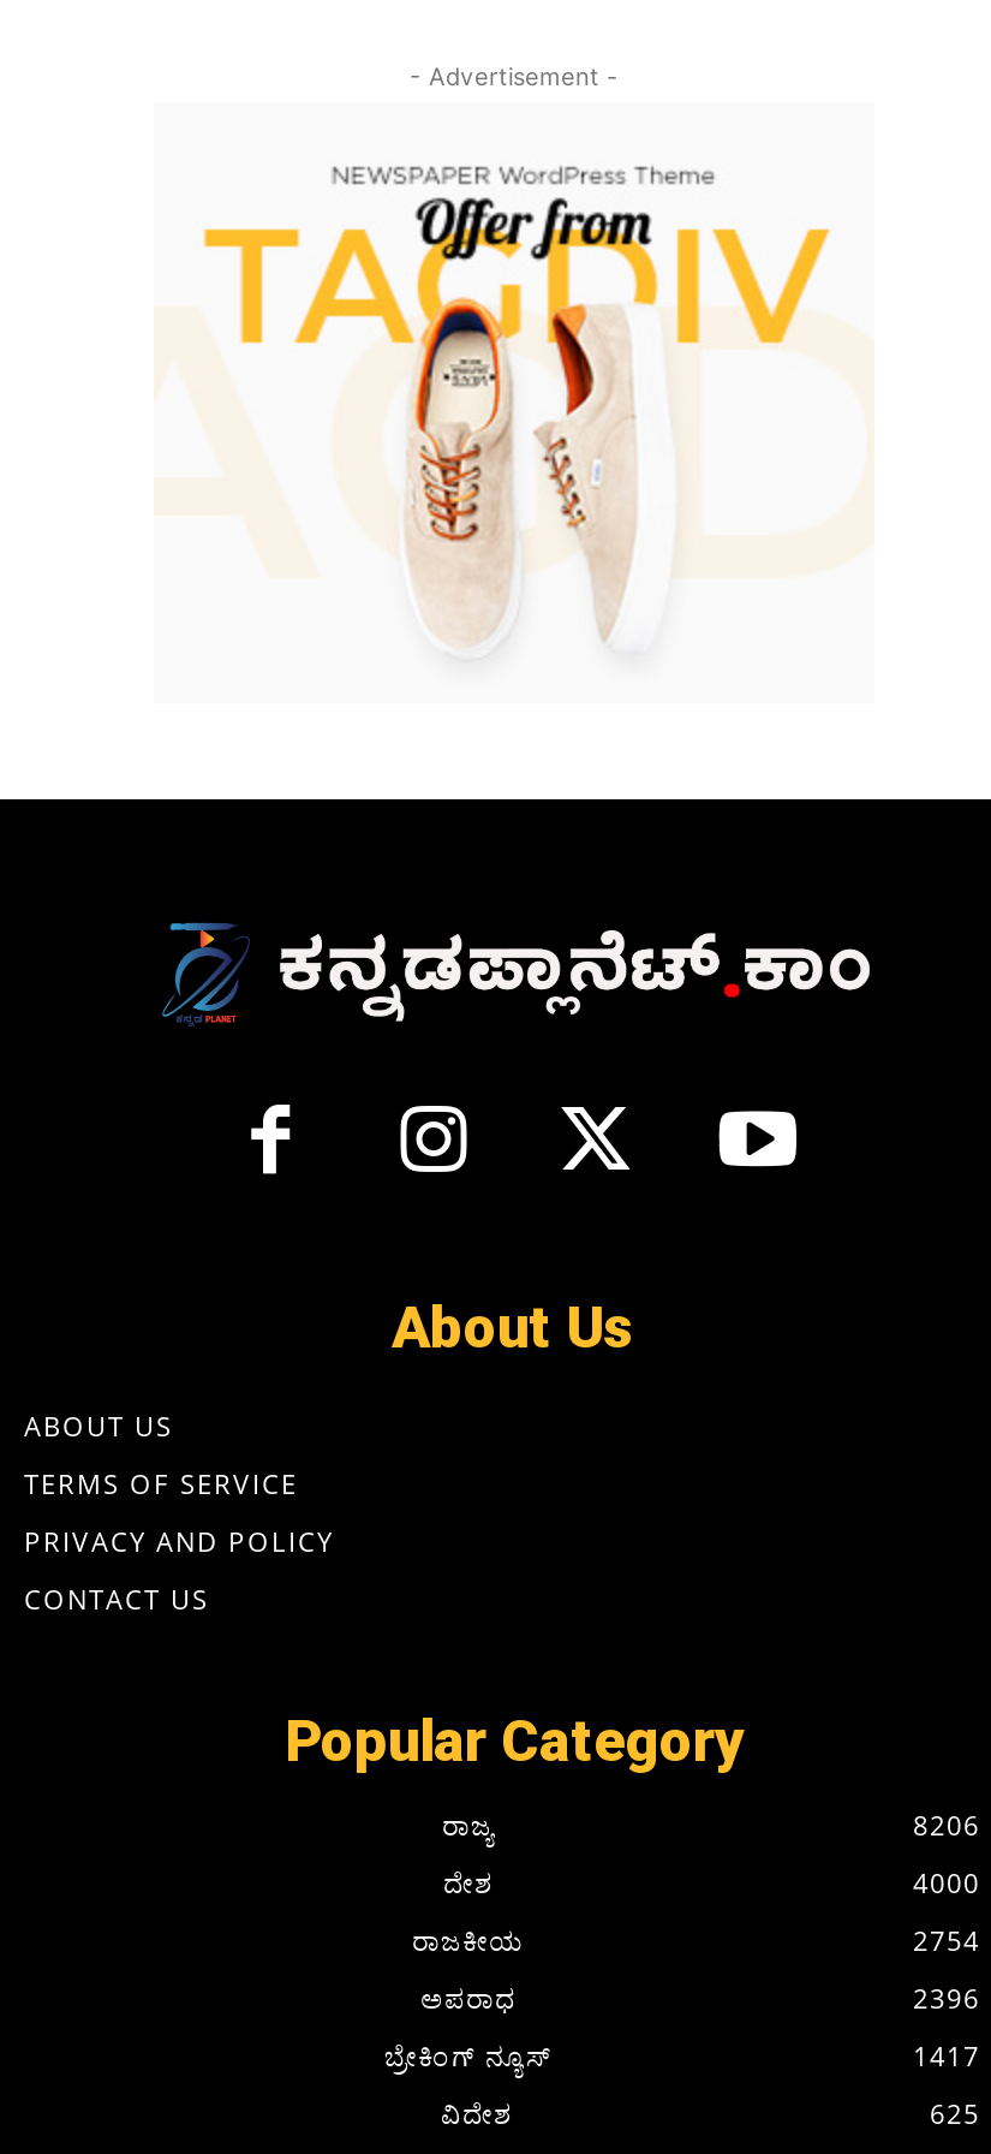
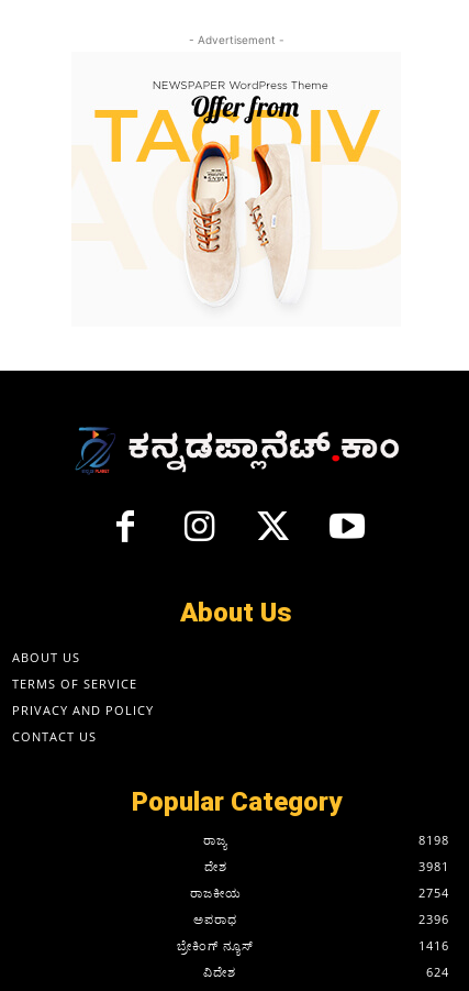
[913,1806,980,1842] 8206 -> [418,831,449,848] 8198
[913,1863,980,1899] 4000 -> [418,857,449,874] 3981
[913,2036,980,2073] 1417 -> [418,937,449,953] 1416
[930,2094,980,2130] 625 -> [426,963,449,980] 624

